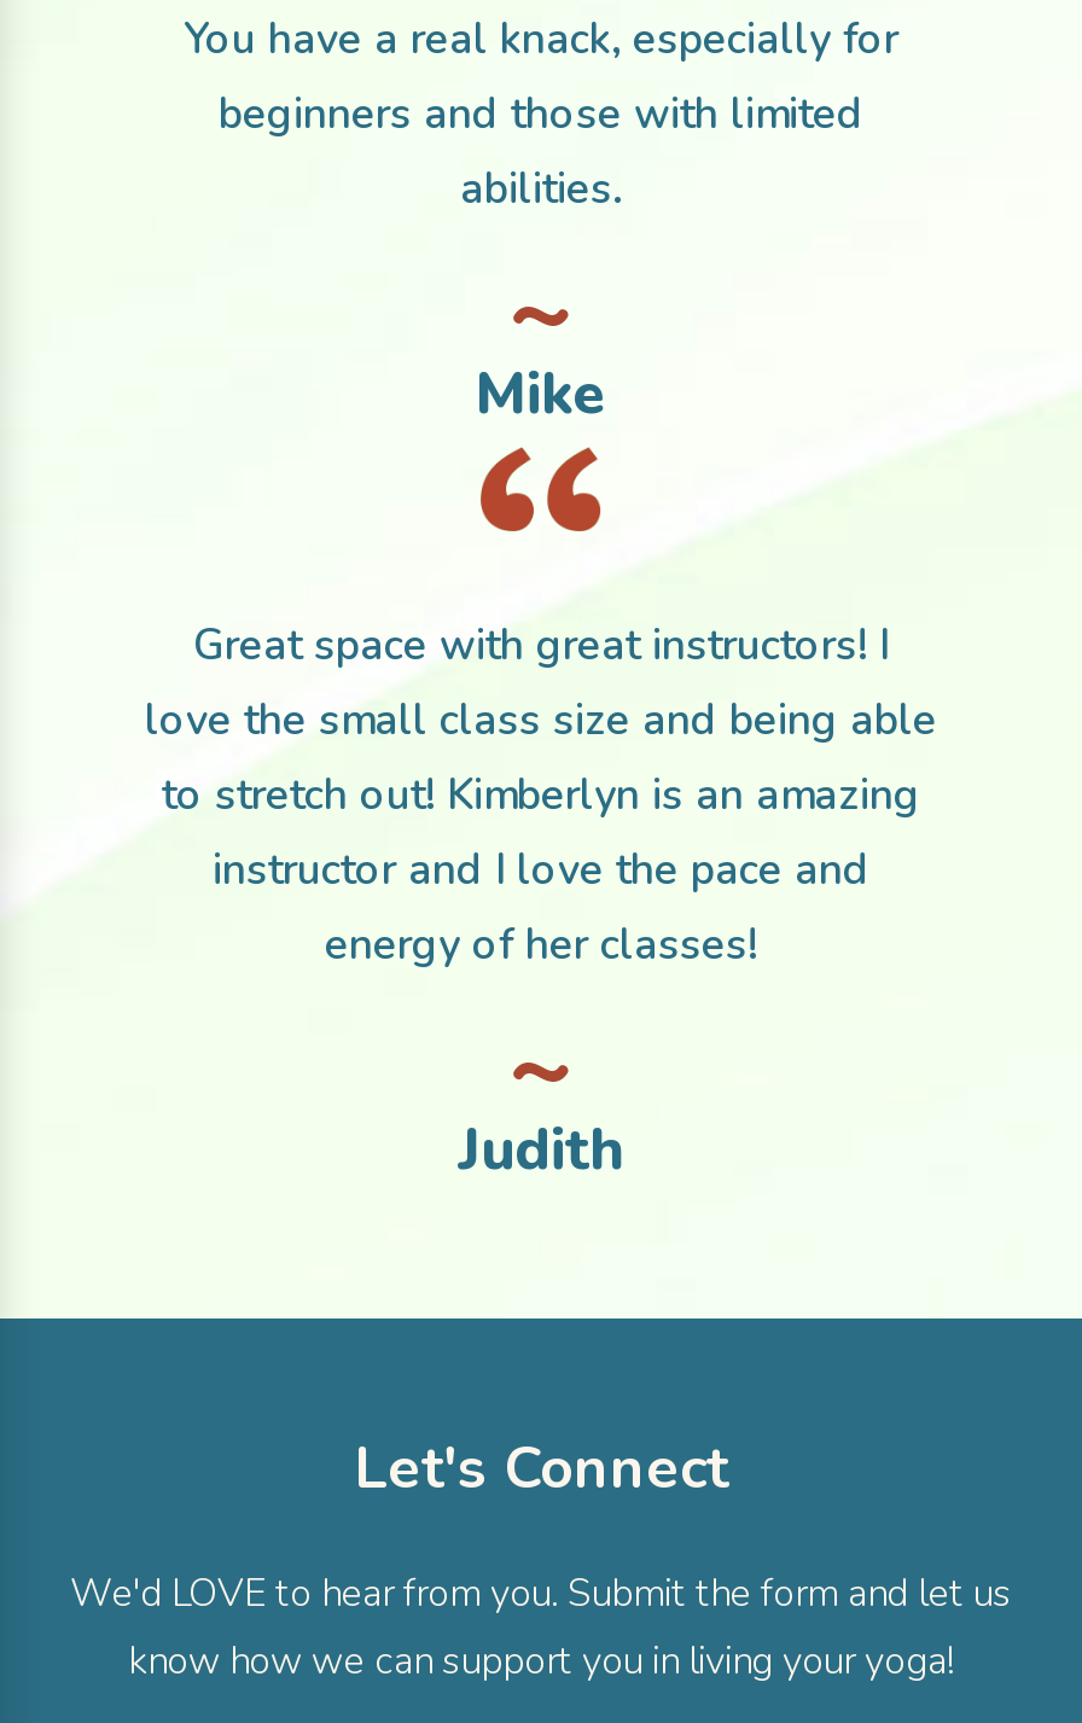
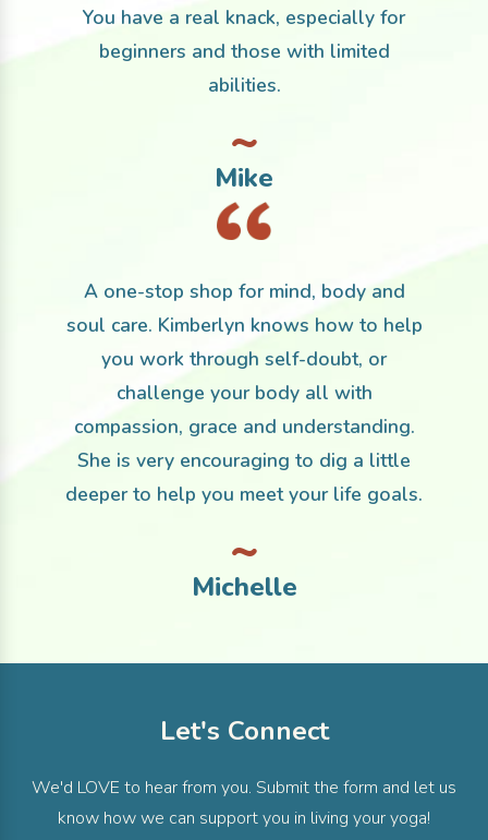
[145,616,937,973] Great space with great instructors! I | love the small class size and being able | to stretch out! Kimberlyn is an amazing | instructor and I love the pace and | energy of her classes! -> [65,278,423,507] A one-stop shop for mind, body and | soul care. Kimberlyn knows how to help | you work through self-doubt, or | challenge your body all with | compassion, grace and understanding. | She is very encouraging to dig a little | deeper to help you meet your life goals.
[459,1111,623,1188] Judith -> [191,569,297,604] Michelle

